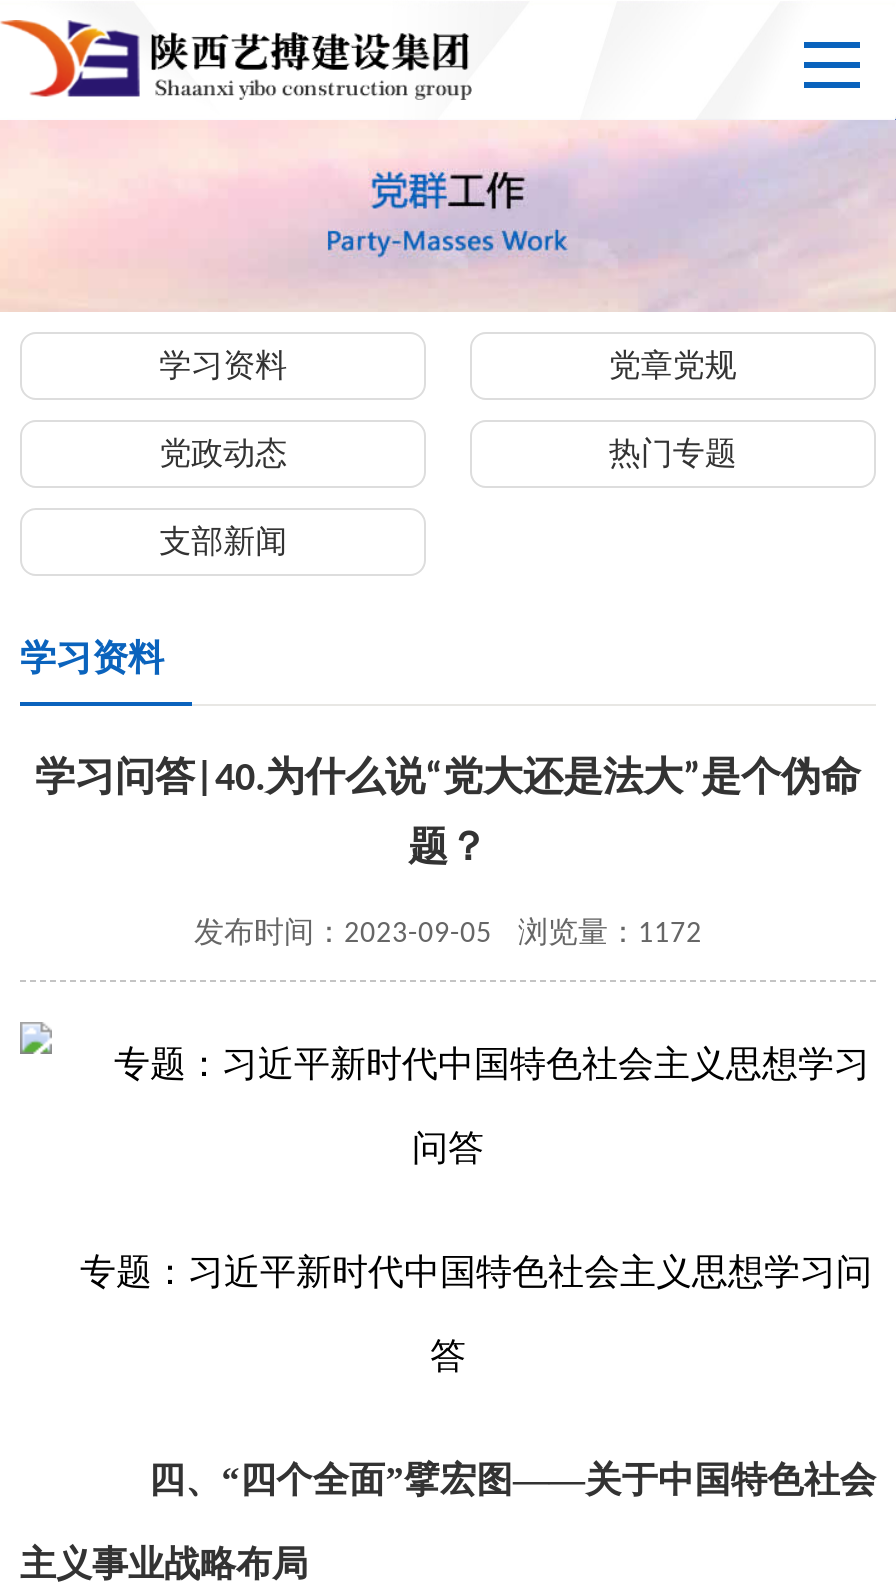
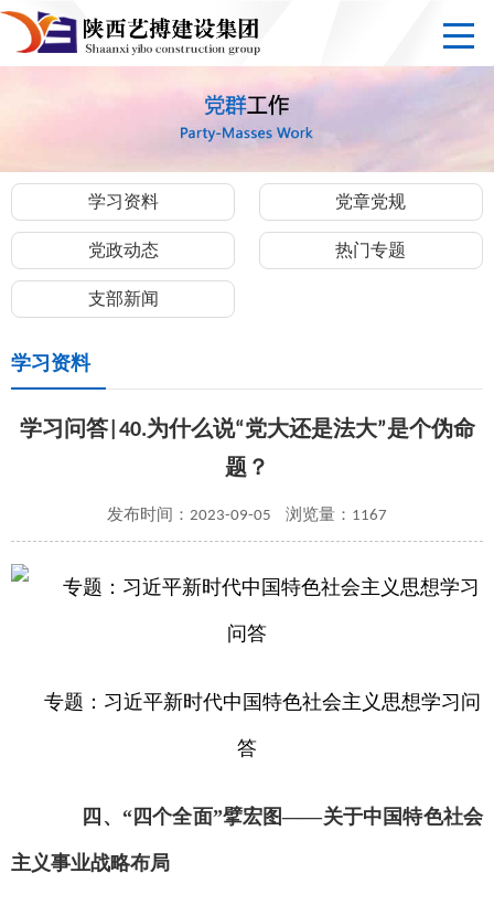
[194,920,702,950] 发布时间：2023-09-05 浏览量：1172 -> [107,508,387,524] 发布时间：2023-09-05 浏览量：1167

